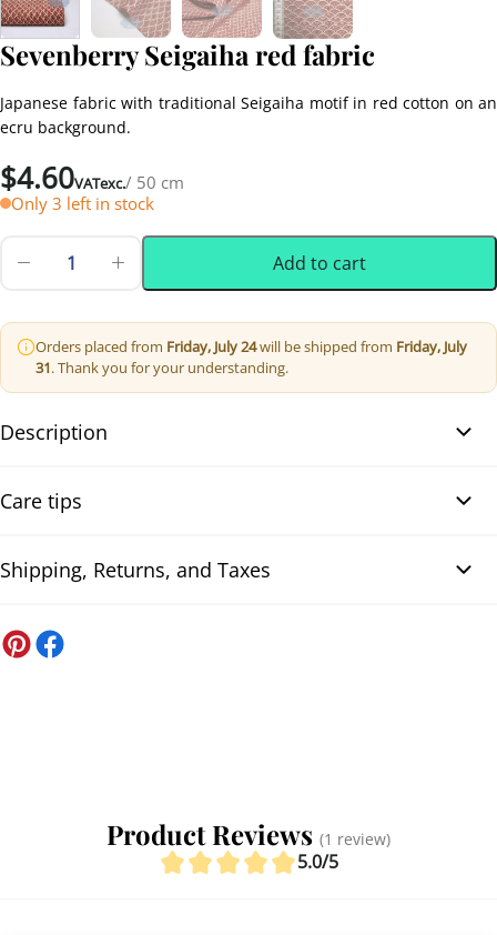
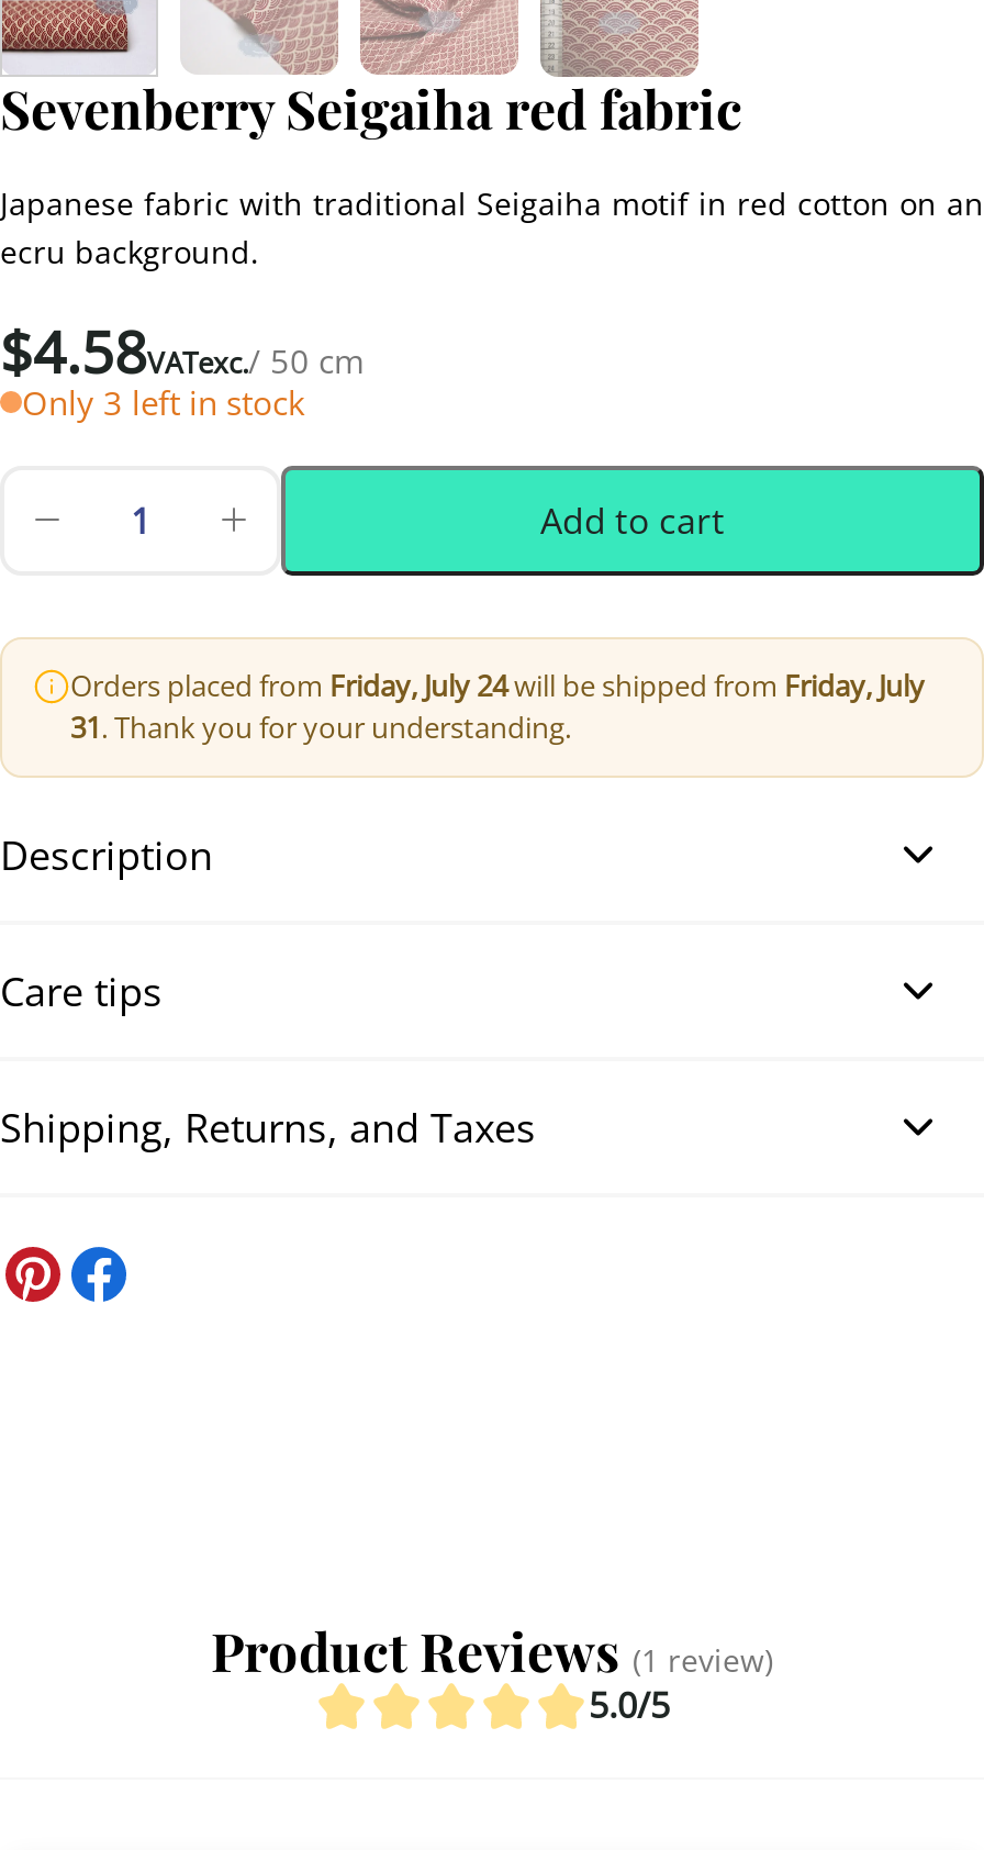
[0,158,184,196] $4.60VATexc. / 50 cm -> [0,314,365,388] $4.58VATexc. / 50 cm

